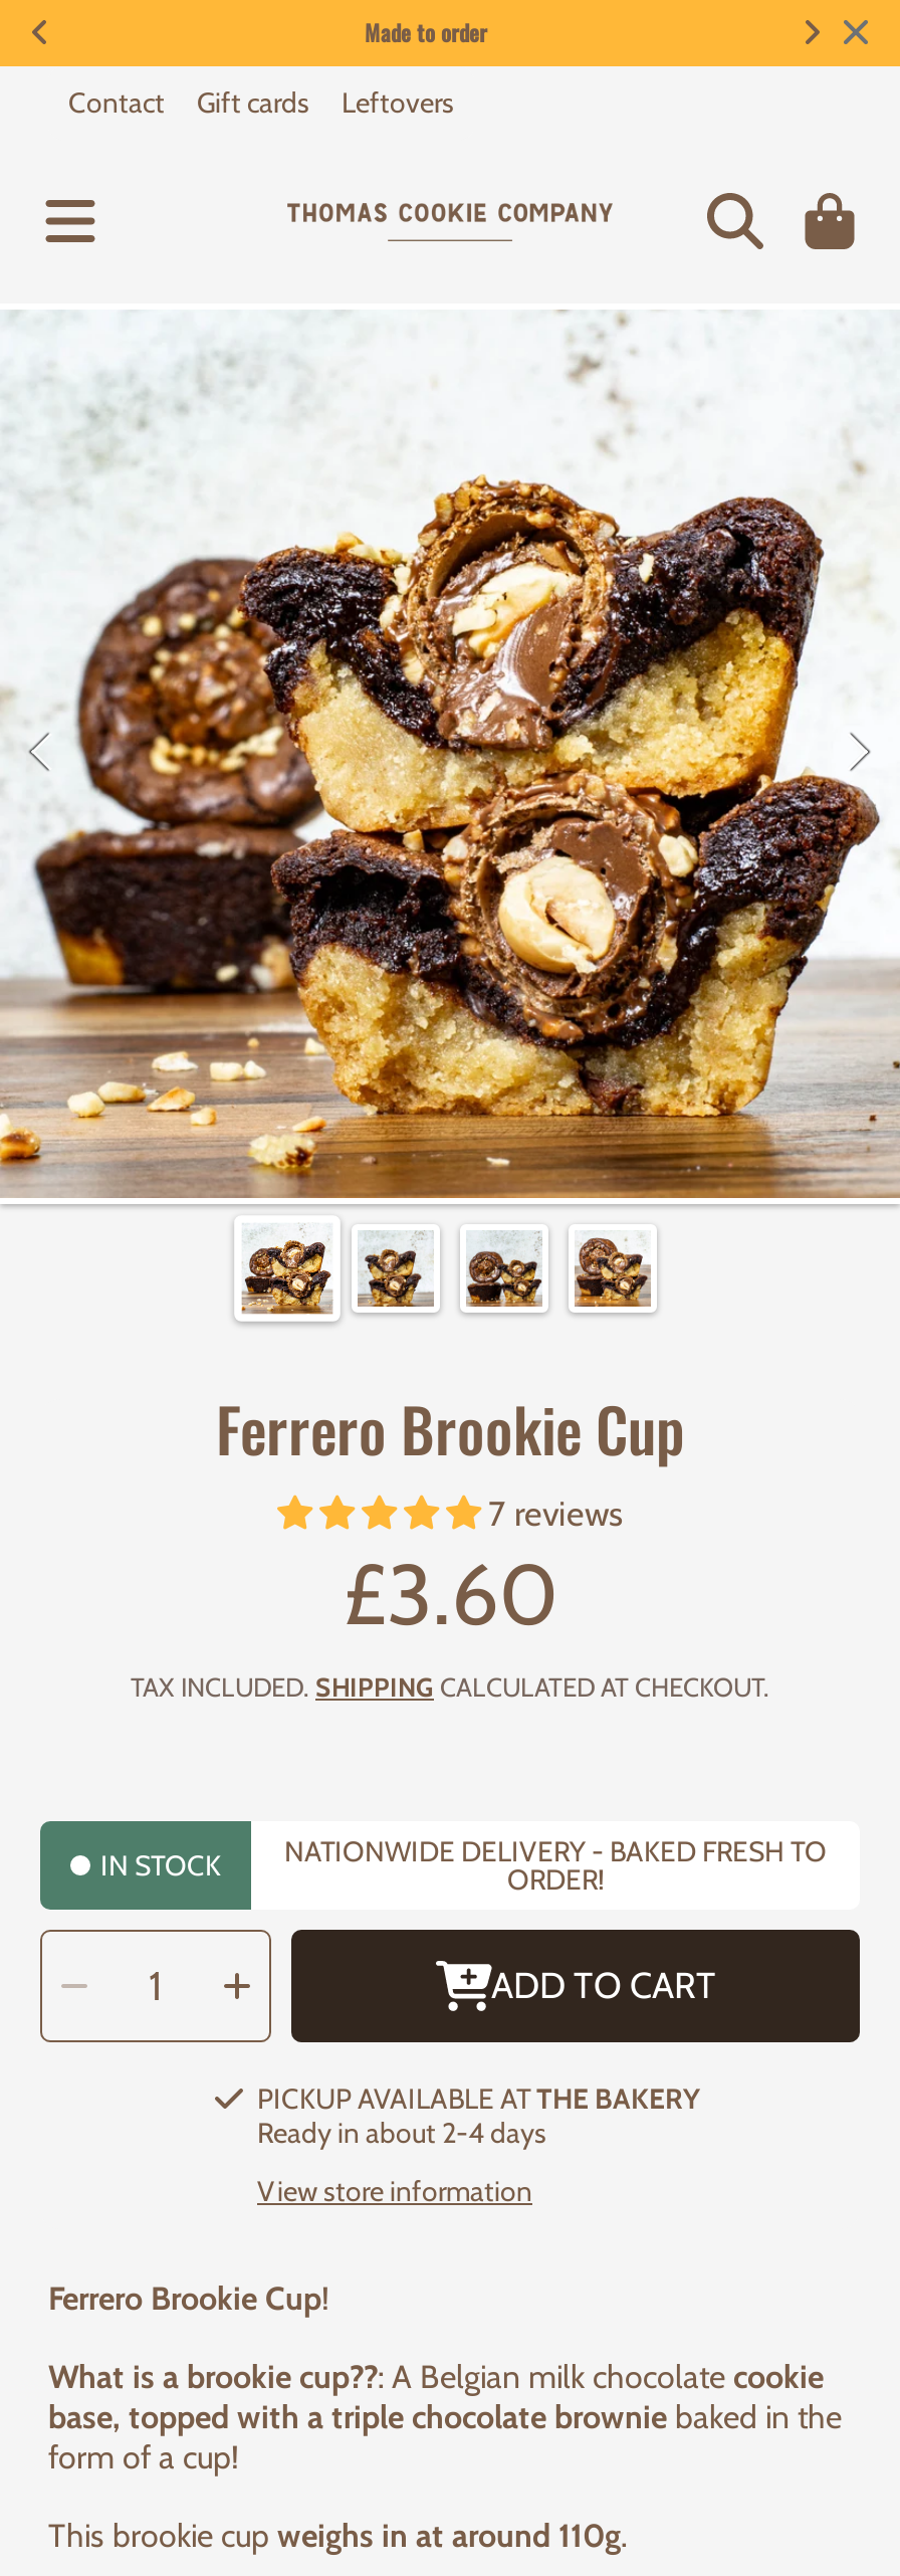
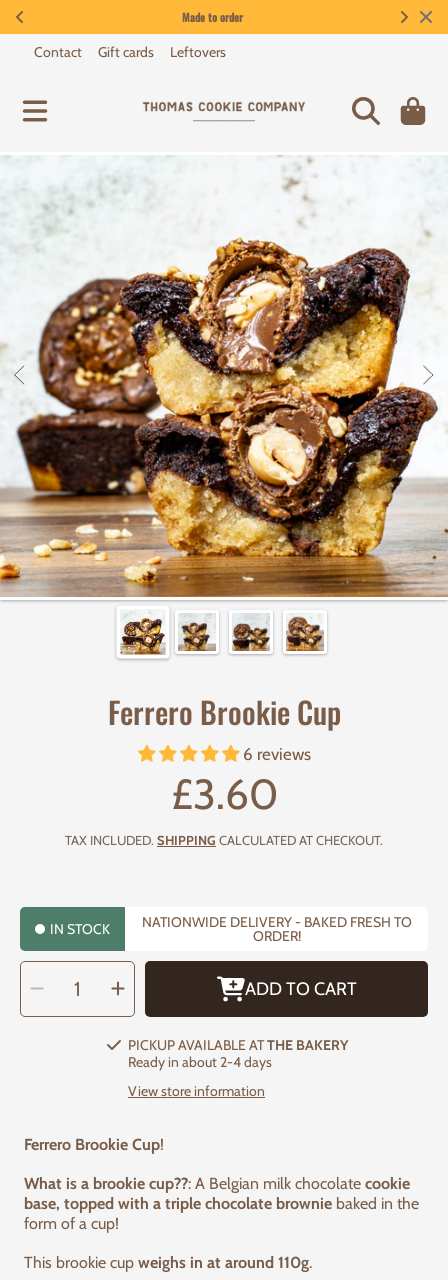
[488,1493,623,1534] 7 reviews -> [242,743,310,763] 6 reviews

